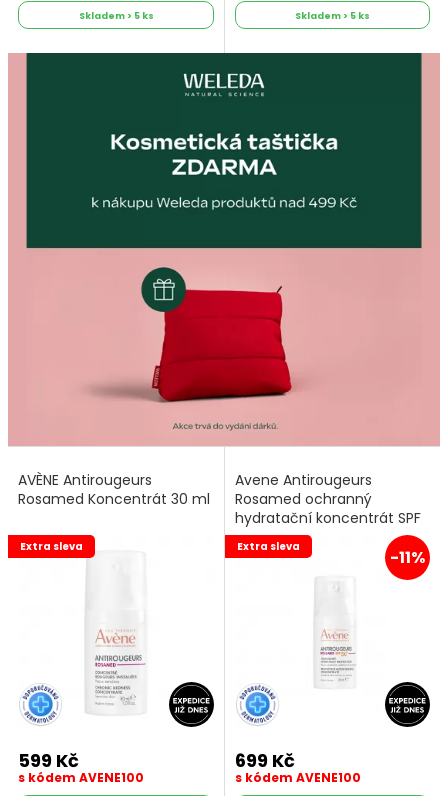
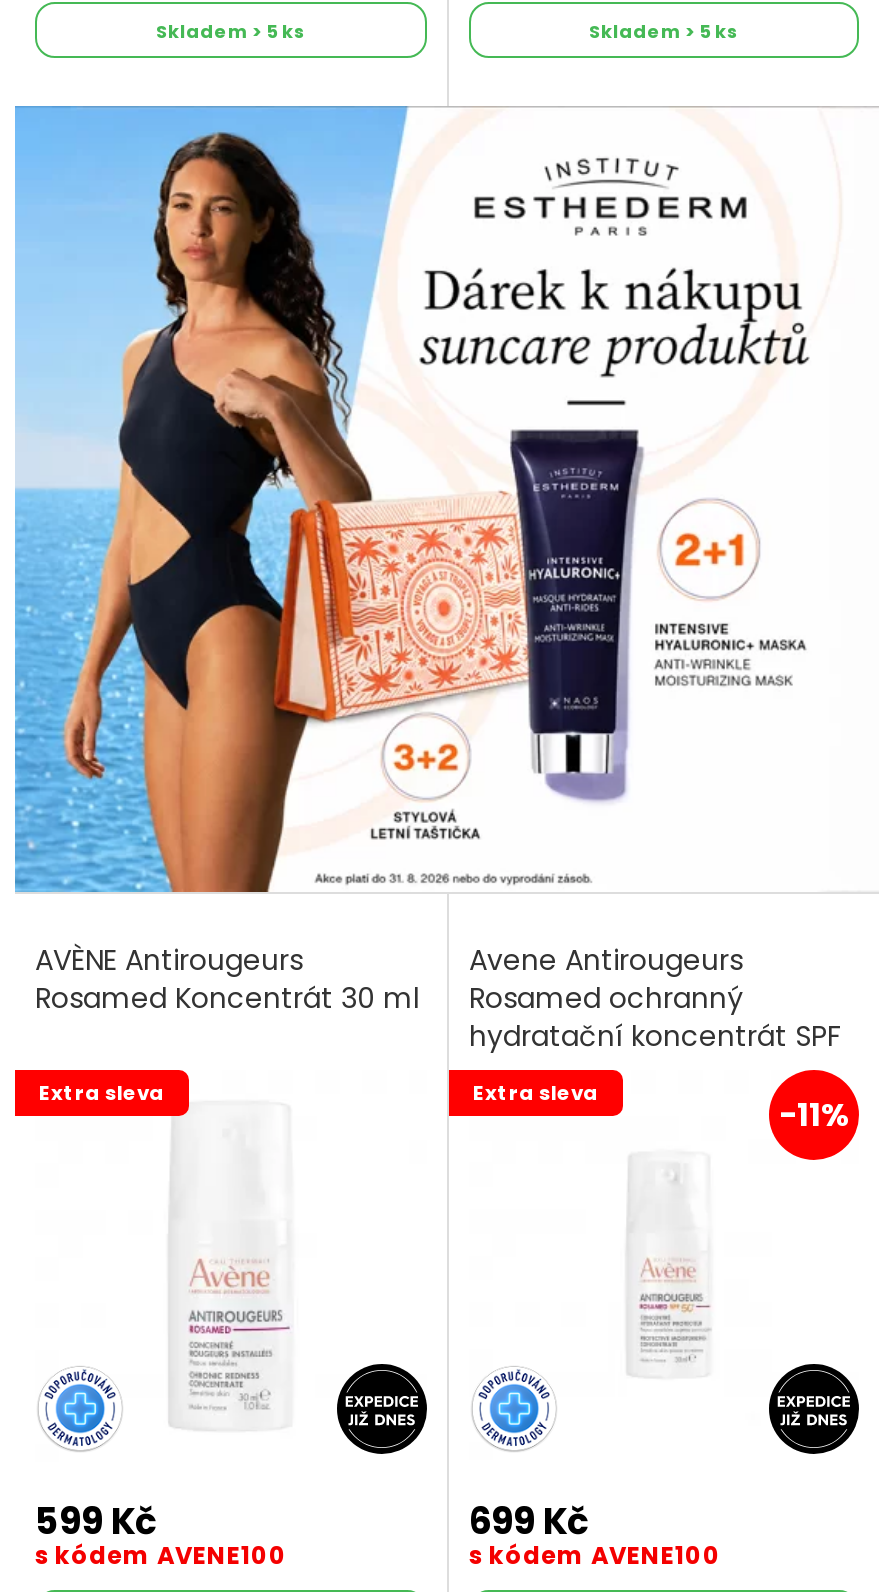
[8,52,440,447] [image] -> [13,104,877,894] [image]

